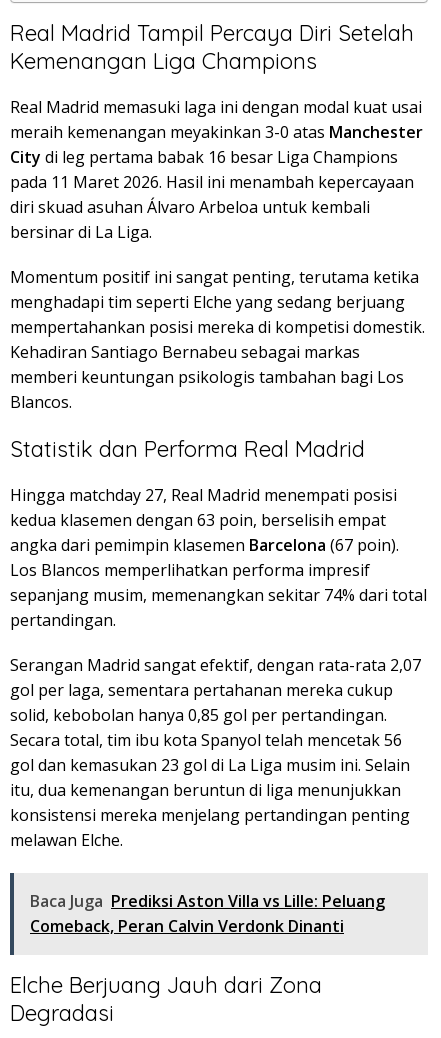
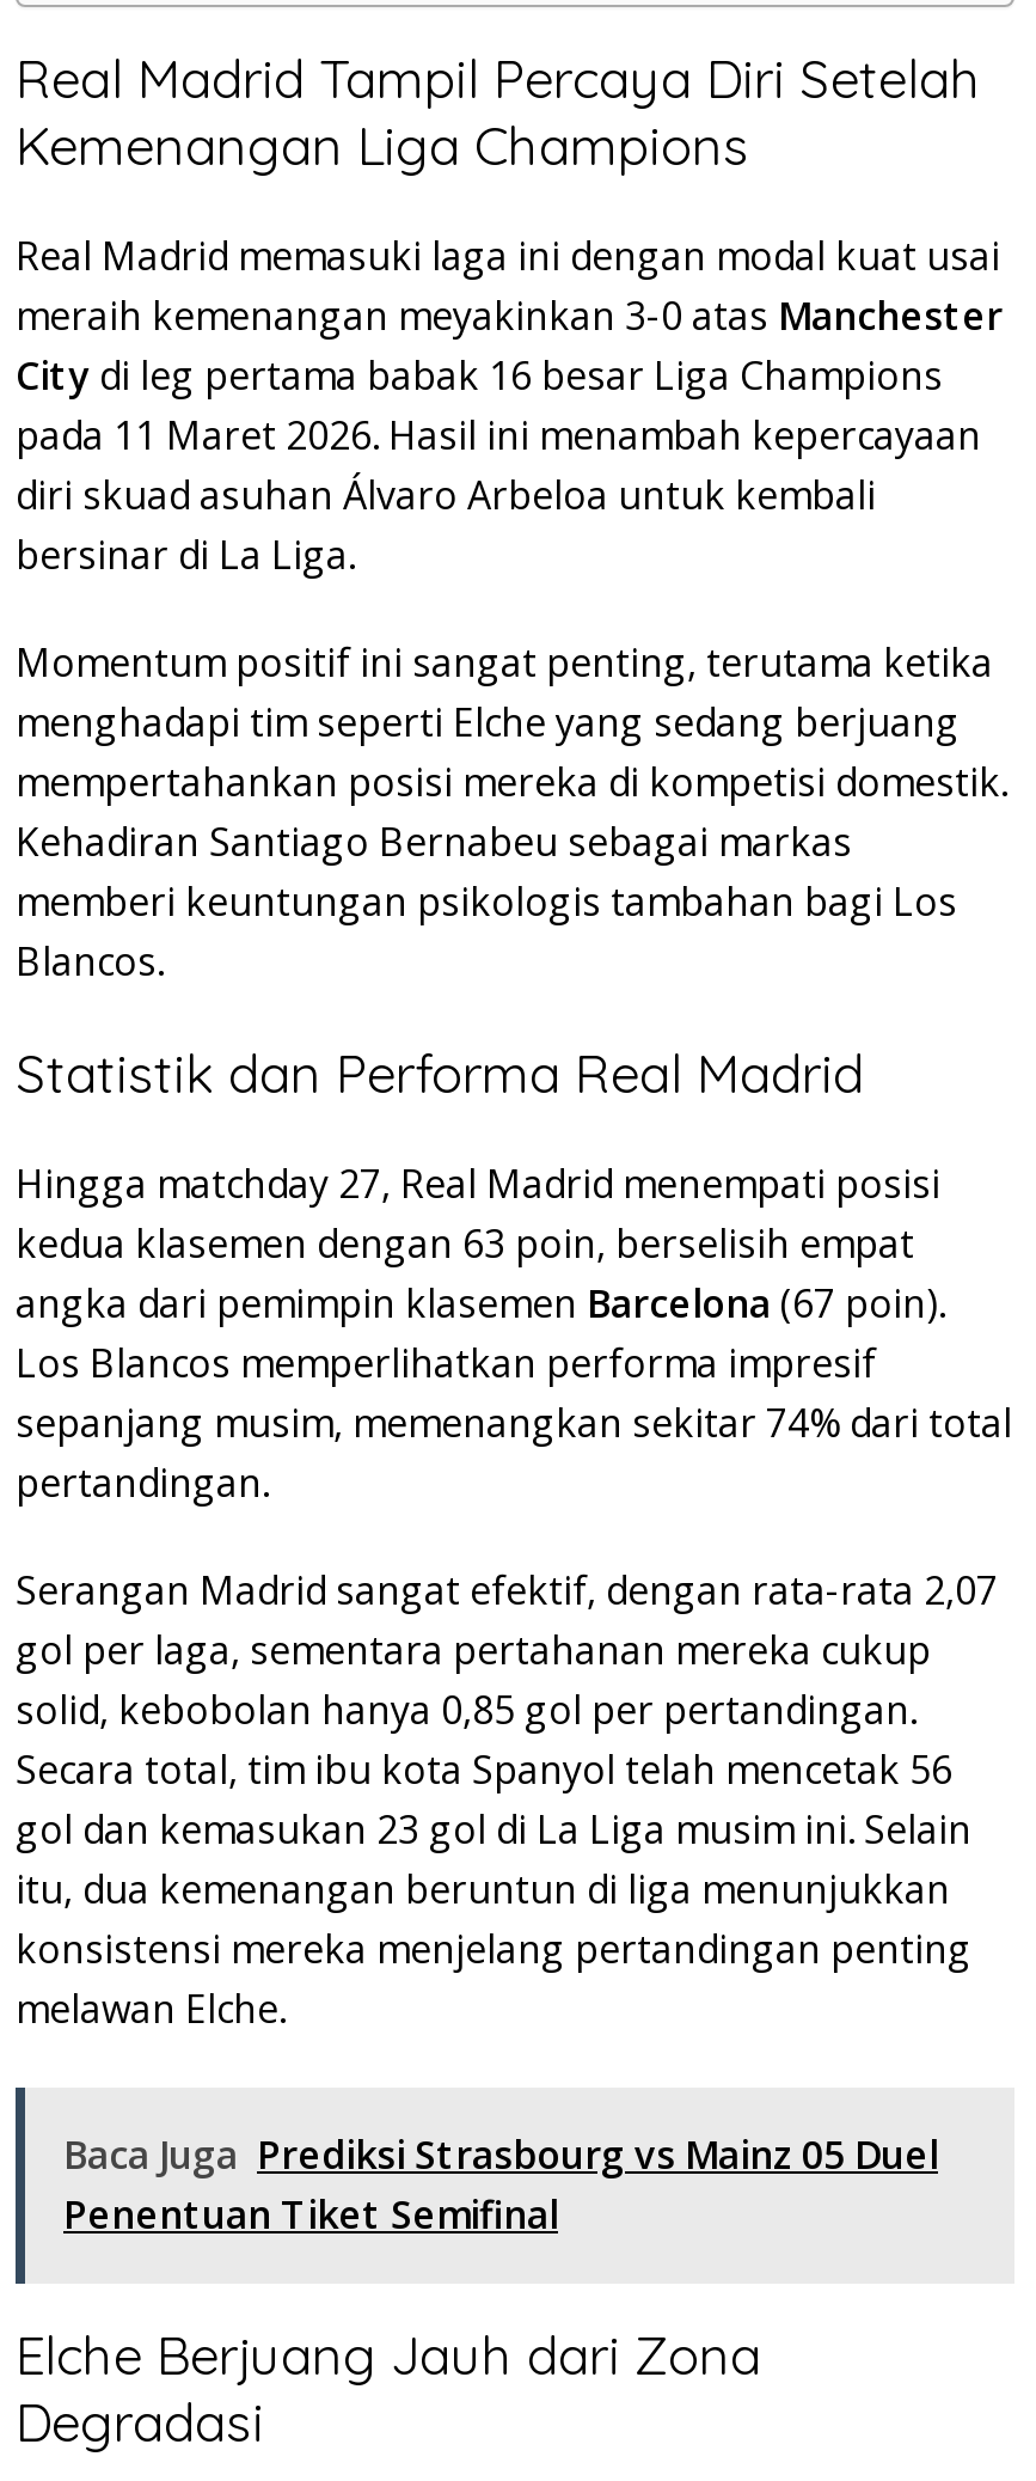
[30,890,385,937] Baca Juga Prediksi Aston Villa vs Lille: Peluang | Comeback, Peran Calvin Verdonk Dinanti -> [63,2129,938,2242] Baca Juga Prediksi Strasbourg vs Mainz 05 Duel | Penentuan Tiket Semifinal

